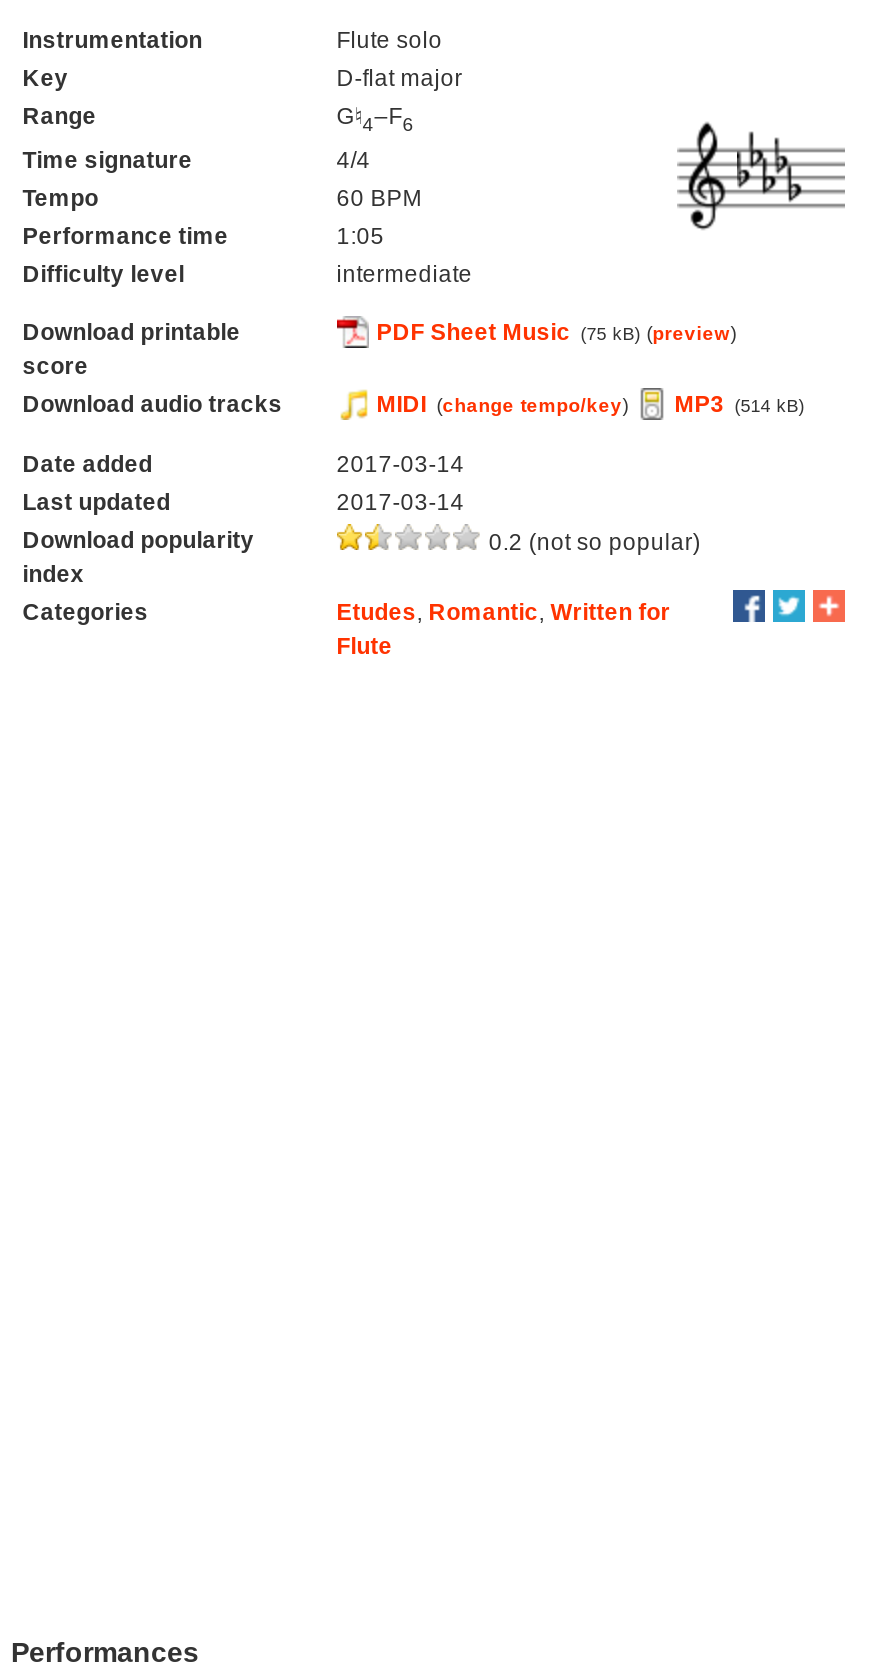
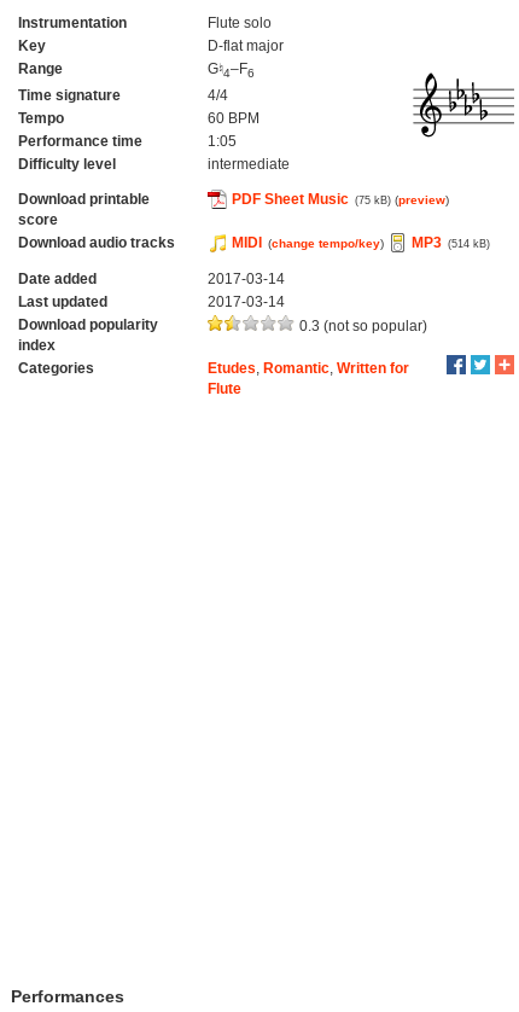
[483,530,701,554] 0.2 (not so popular) -> [296,319,427,333] 0.3 (not so popular)

